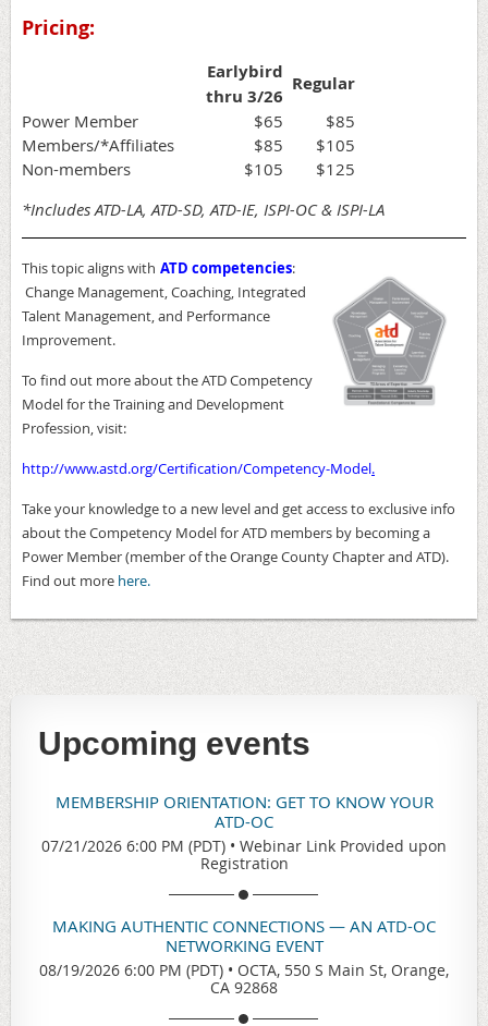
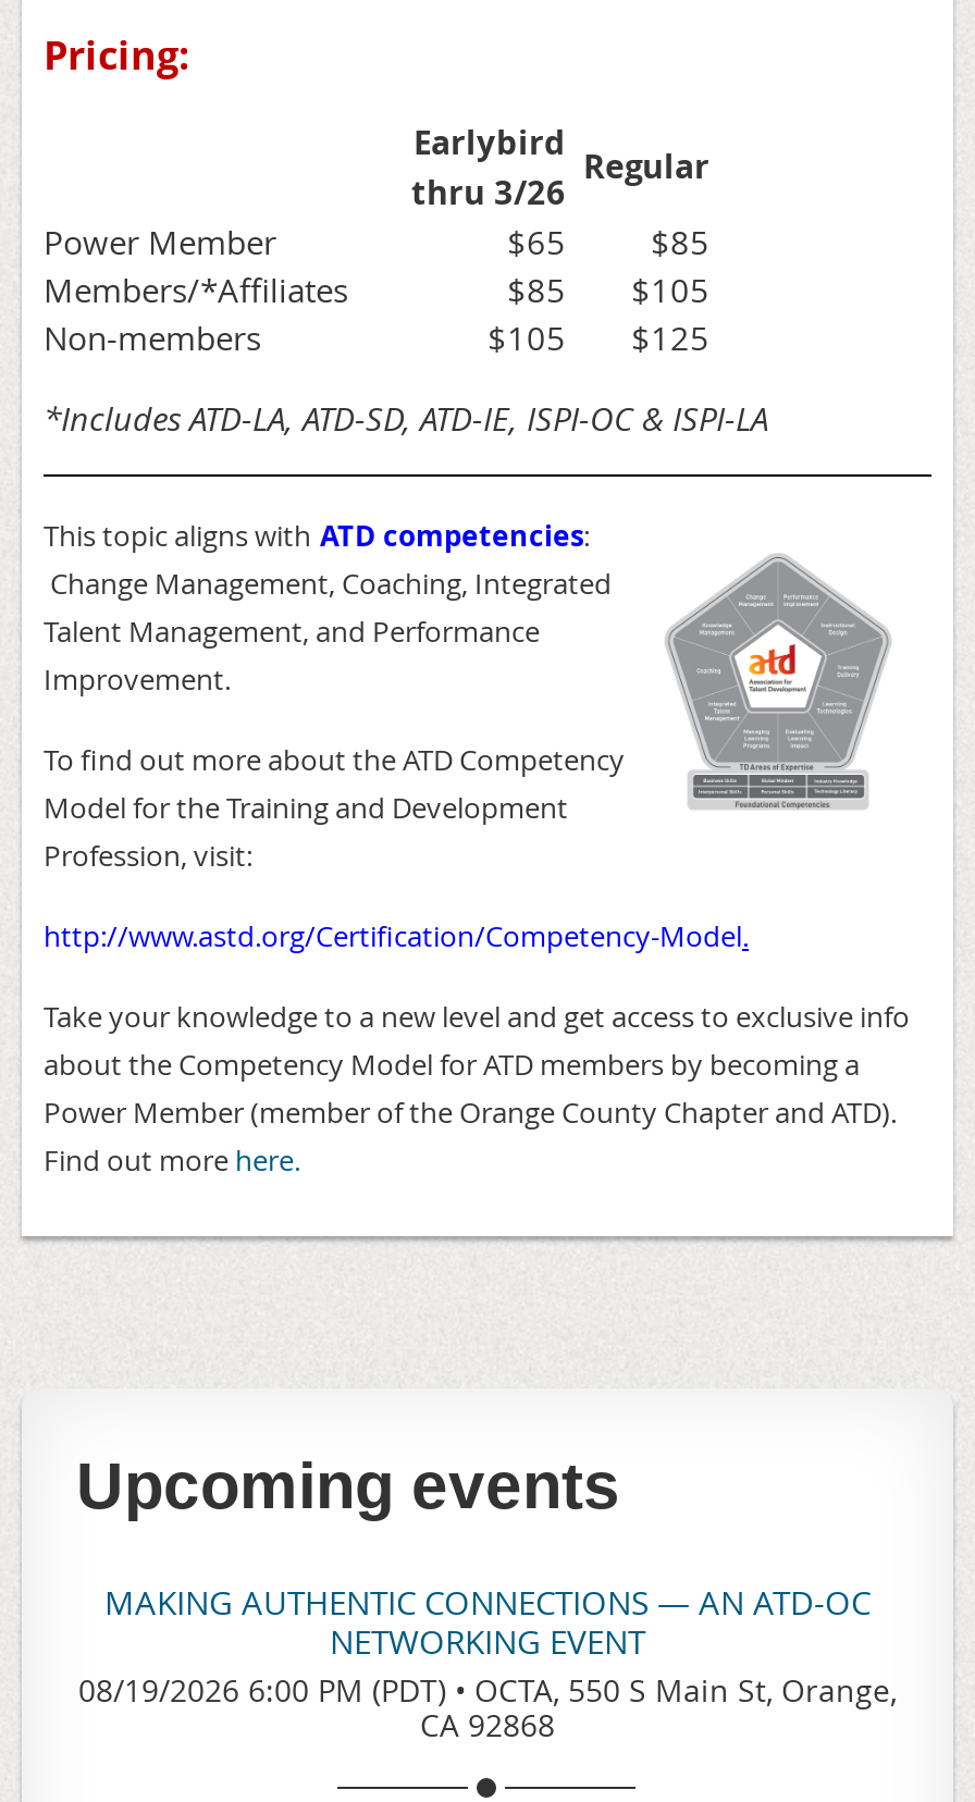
[41,791,447,873] MEMBERSHIP ORIENTATION: GET TO KNOW YOUR | ATD-OC | 07/21/2026 6:00 PM (PDT) • Webinar Link Provided upon | Registration -> none

